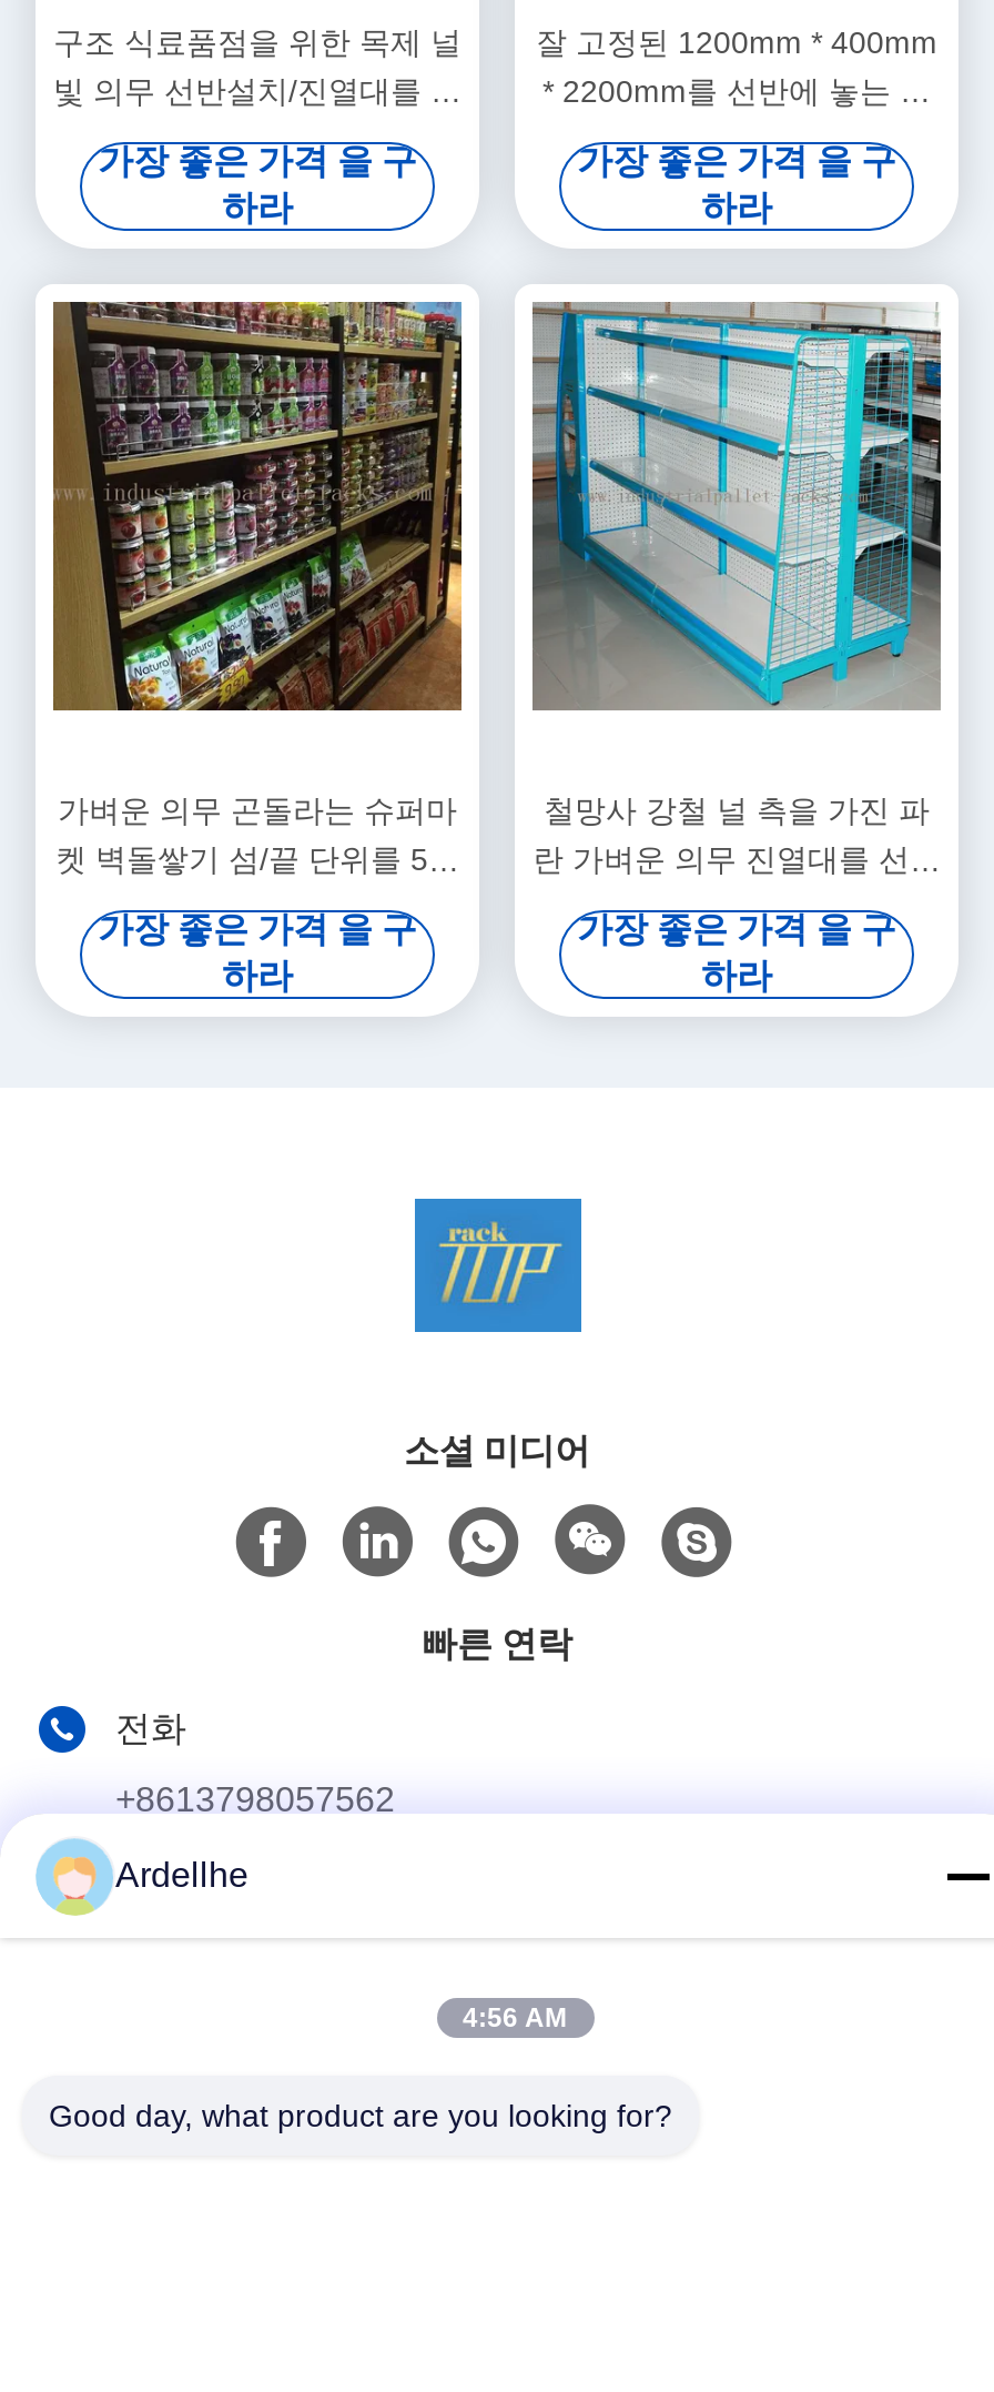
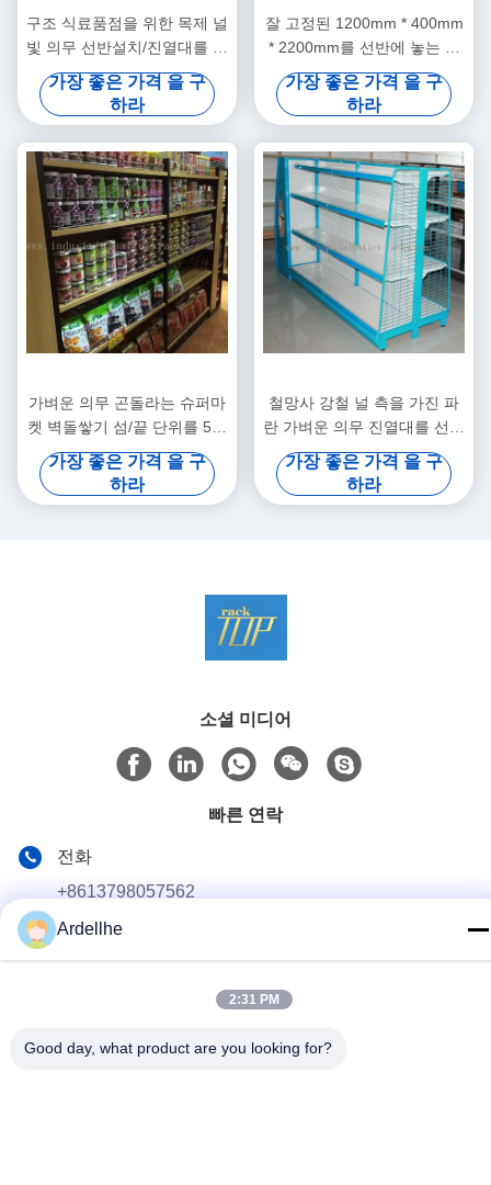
[463,2002,567,2033] 4:56 AM -> [229,992,279,1007] 2:31 PM

